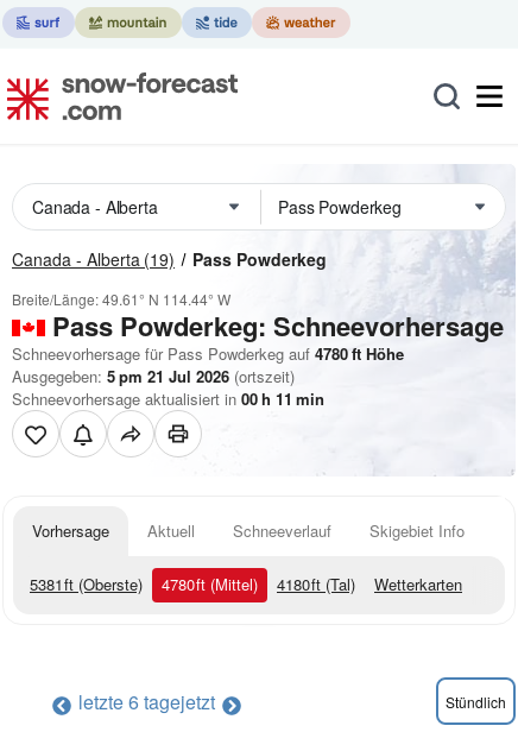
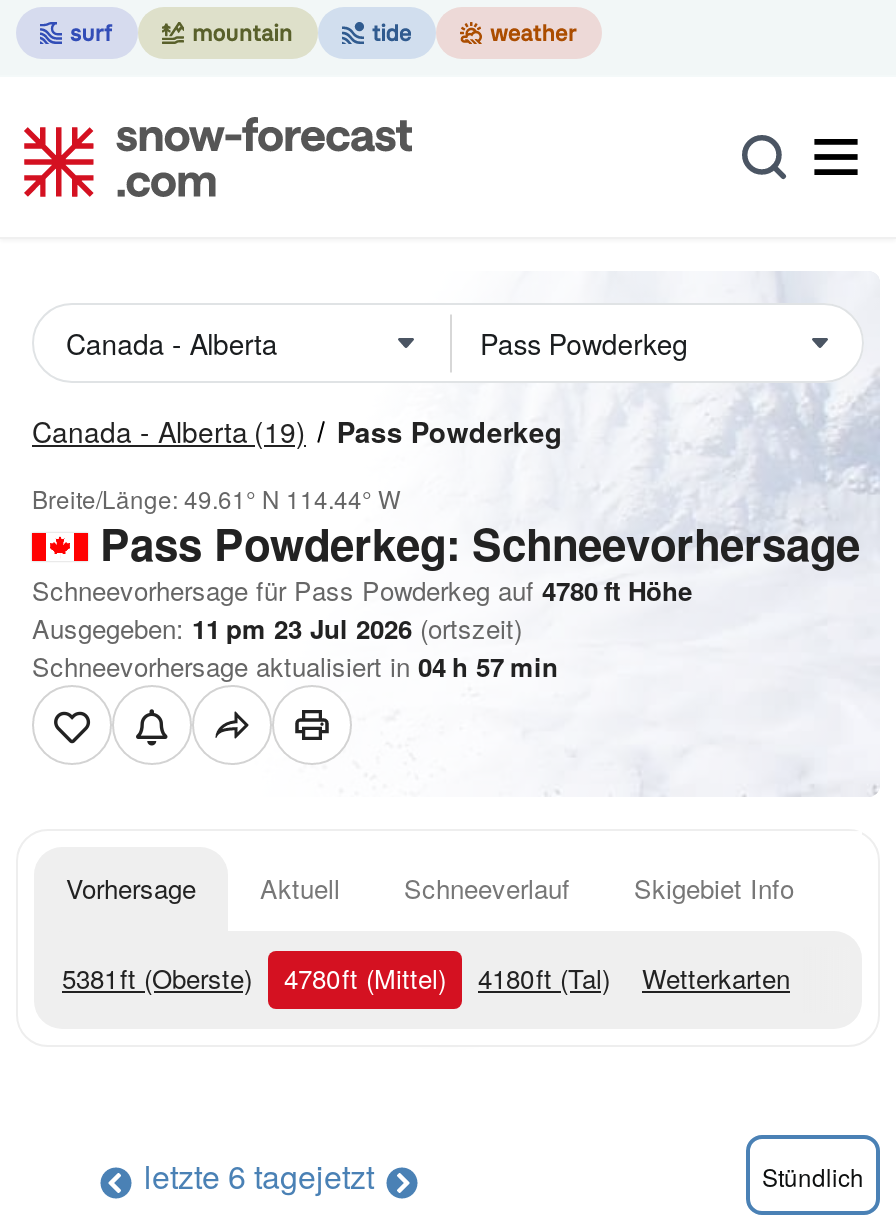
[12,365,295,387] Ausgegeben: 5 pm 21 Jul 2026 (ortszeit) -> [32,609,522,647] Ausgegeben: 11 pm 23 Jul 2026 (ortszeit)
[12,387,324,410] Schneevorhersage aktualisiert in 00 h 11 min -> [32,647,558,685] Schneevorhersage aktualisiert in 04 h 57 min

